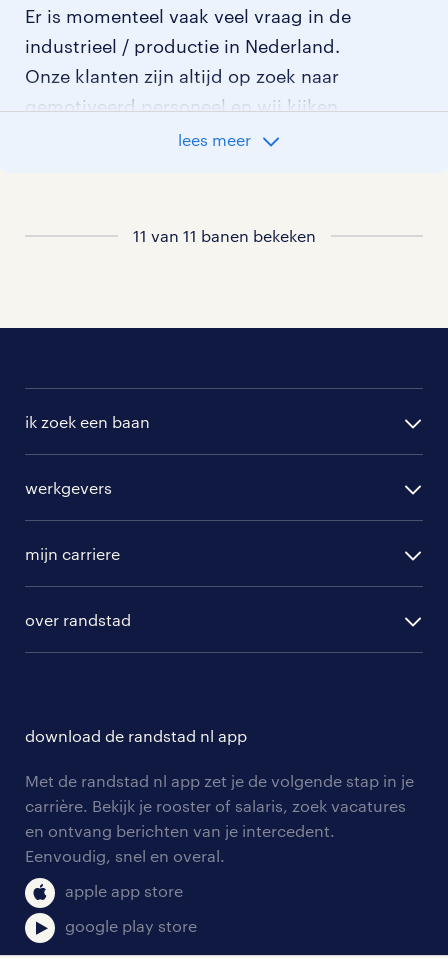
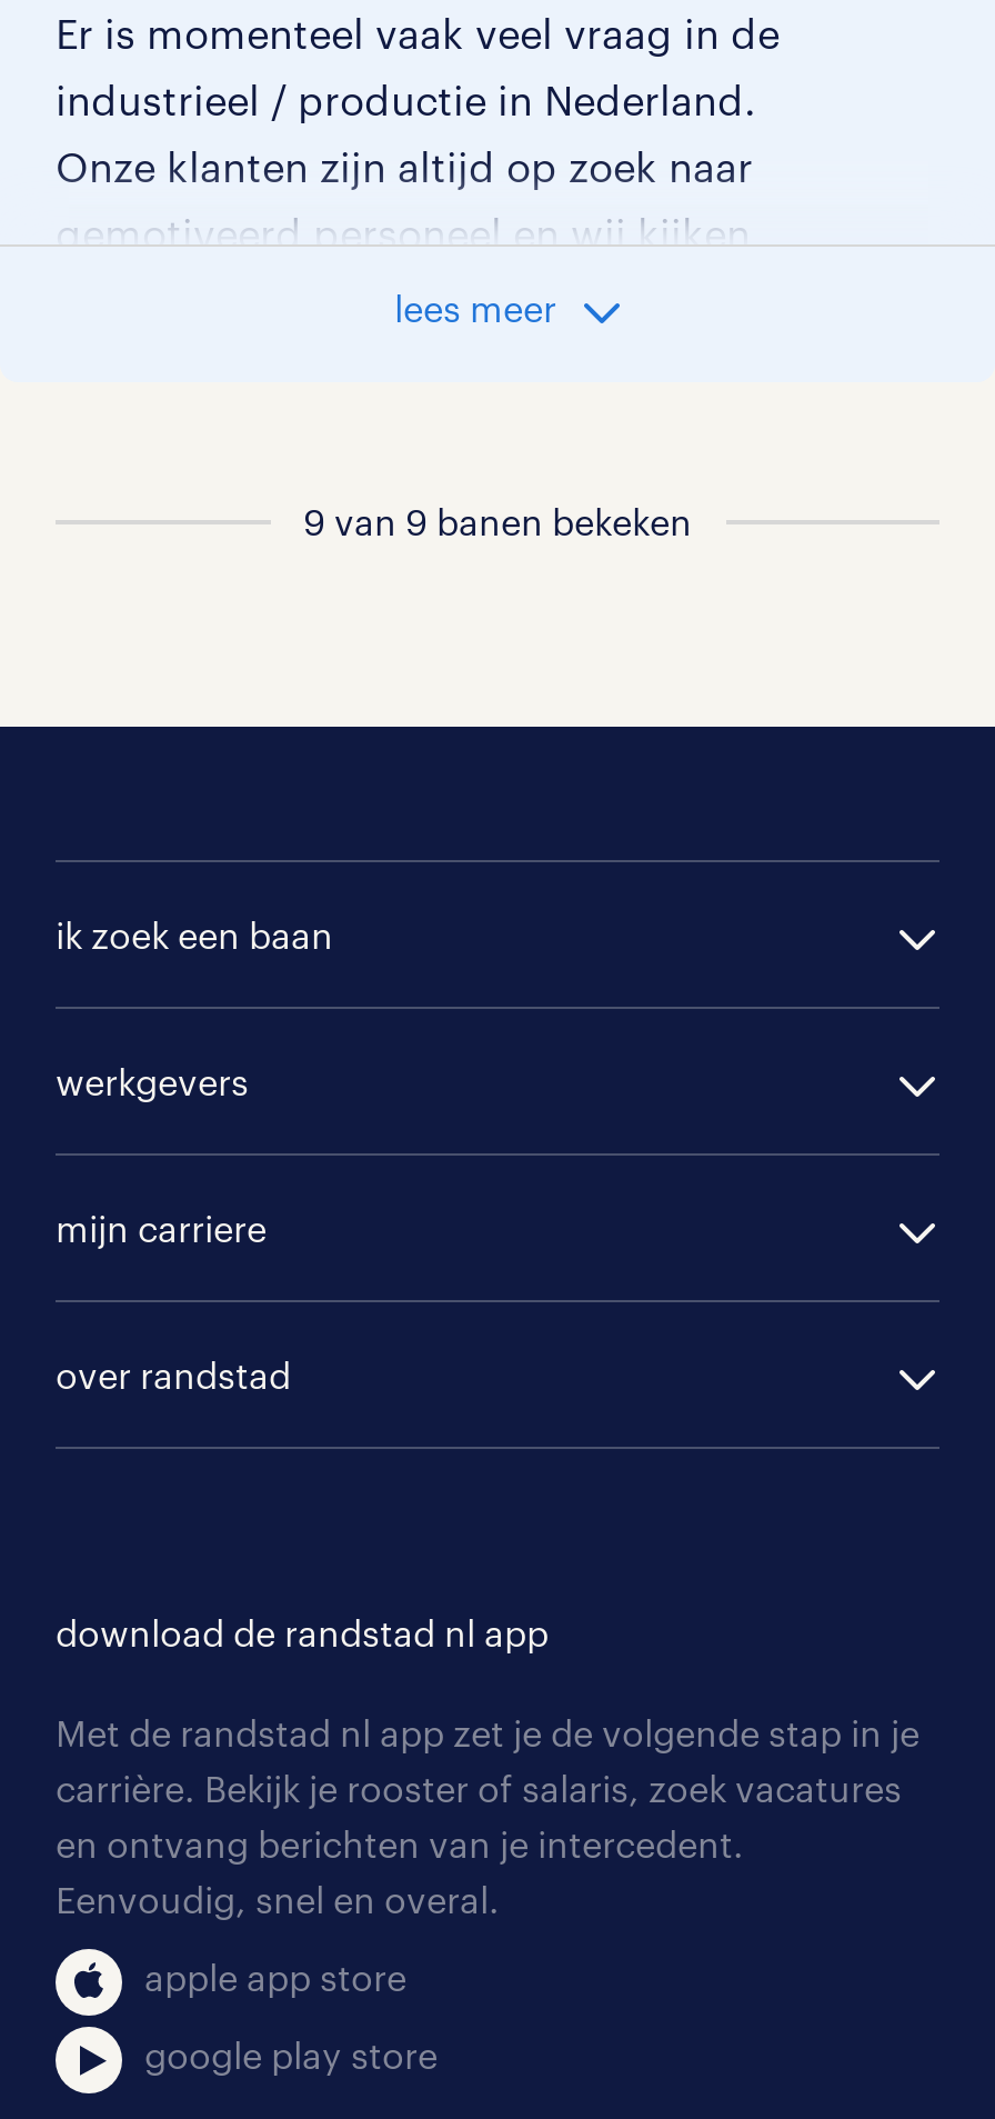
[132,226,315,245] 11 van 11 banen bekeken -> [303,500,692,543] 9 van 9 banen bekeken

